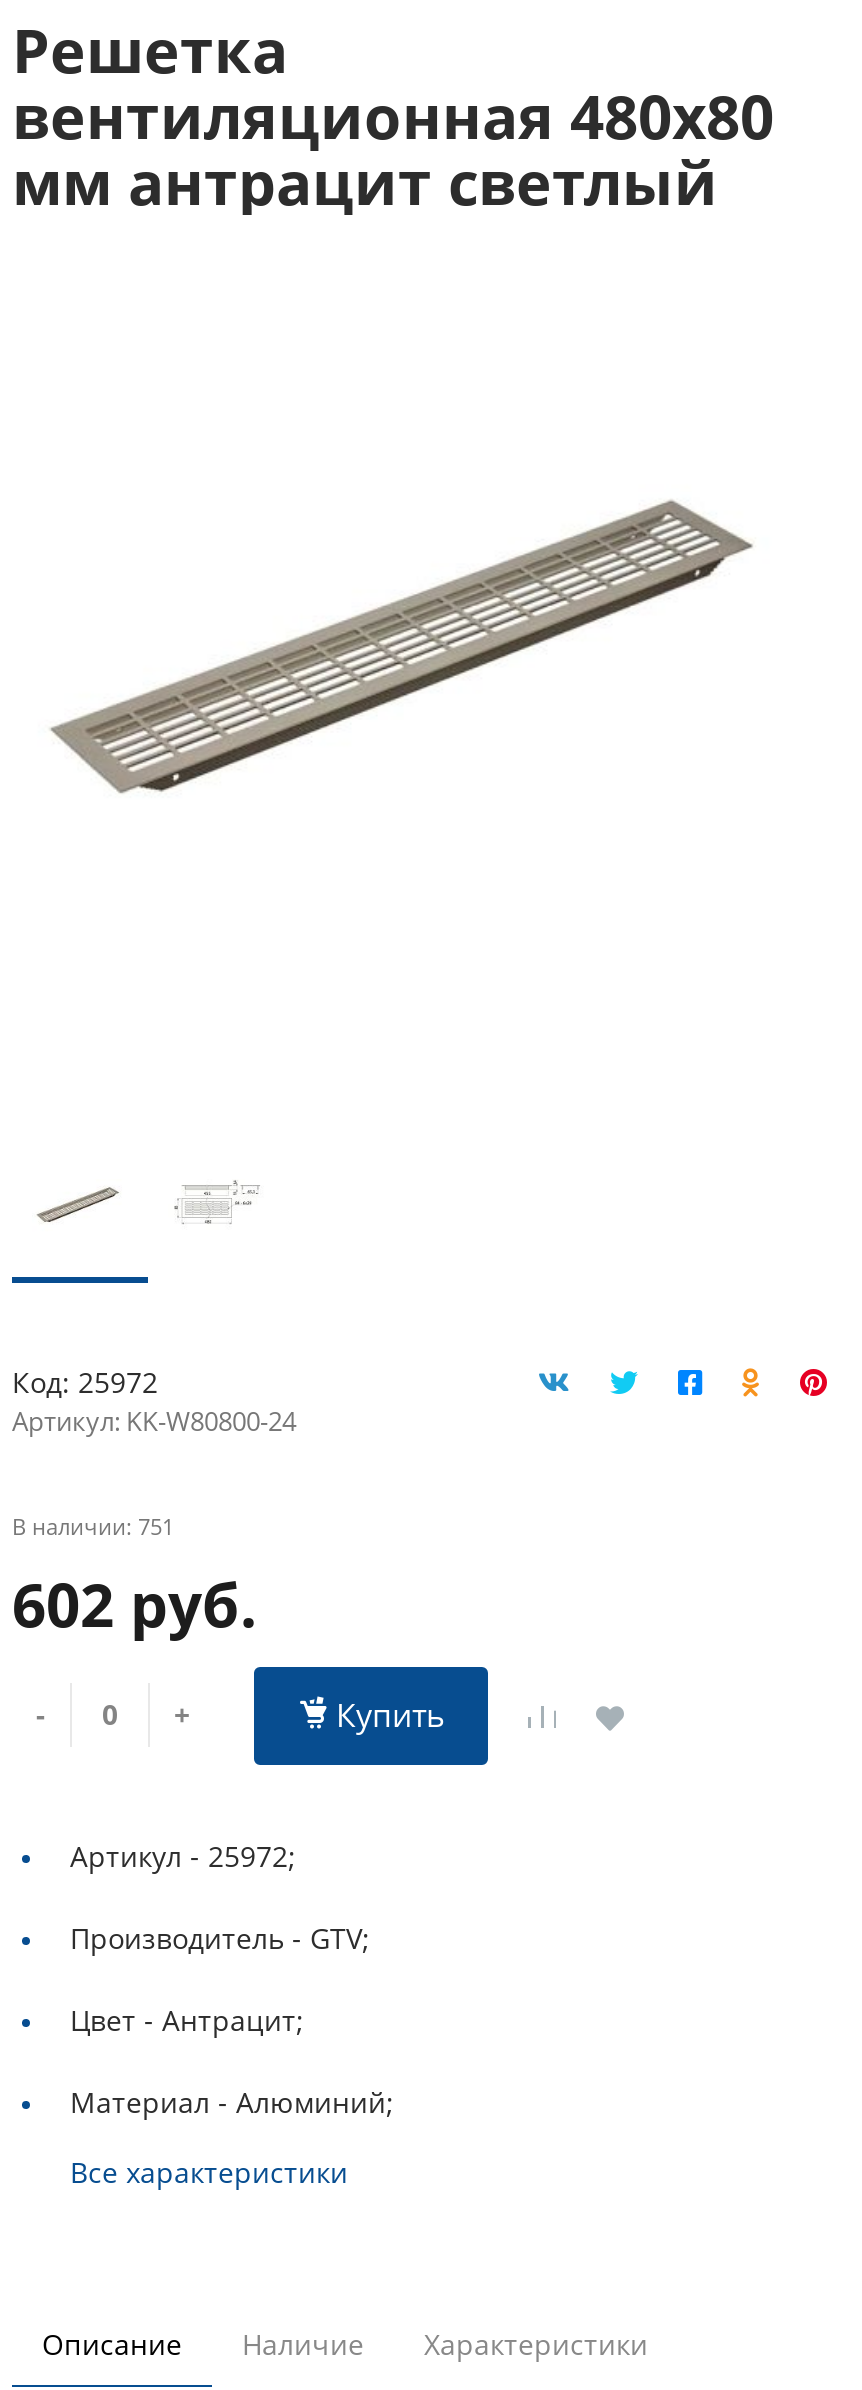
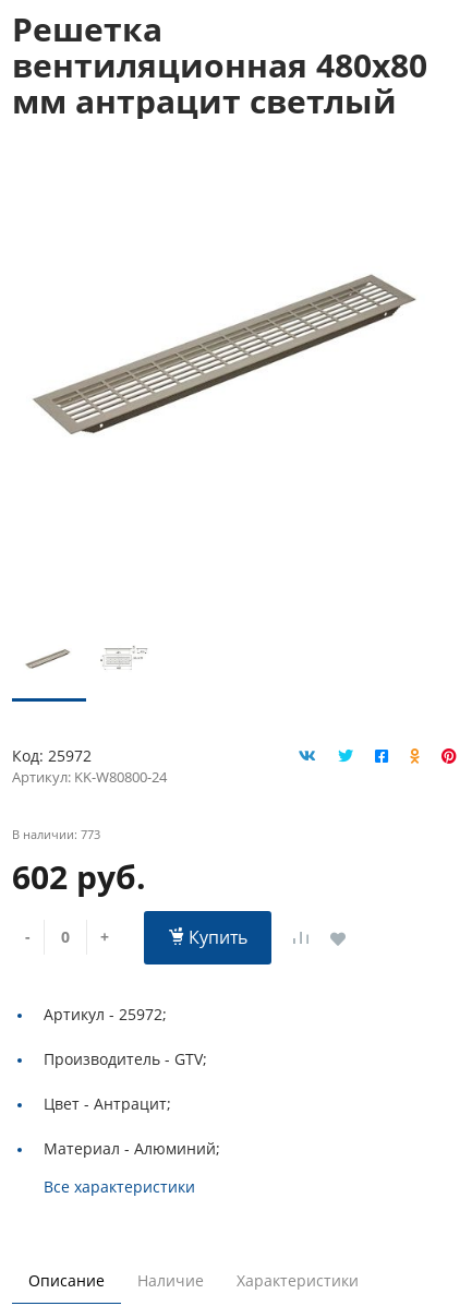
[12,1511,174,1541] В наличии: 751 -> [12,826,100,842] В наличии: 773

